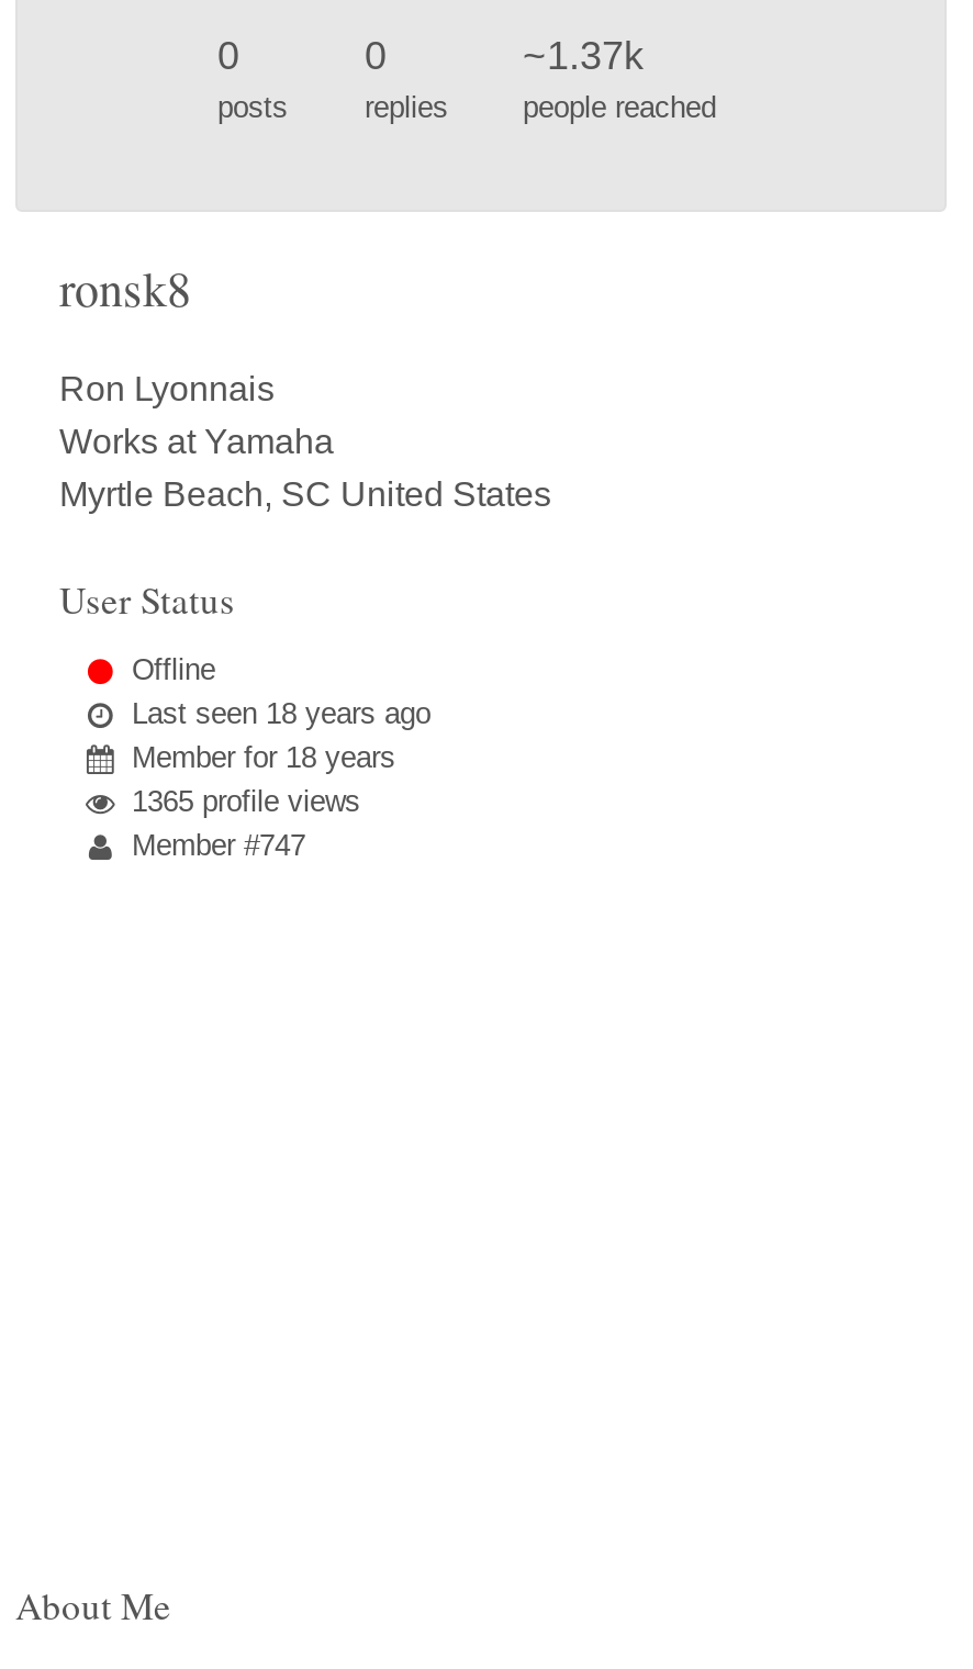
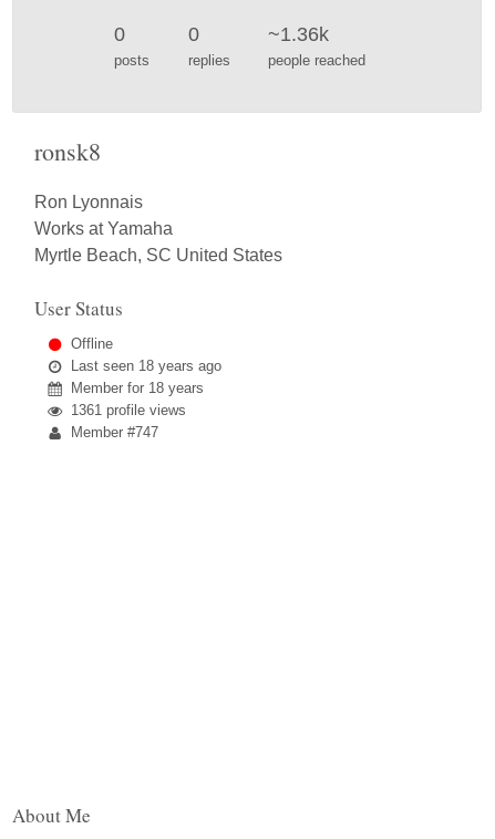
[523,33,644,77] ~1.37k -> [268,23,329,45] ~1.36k
[132,784,360,817] 1365 profile views -> [71,401,186,418] 1361 profile views

